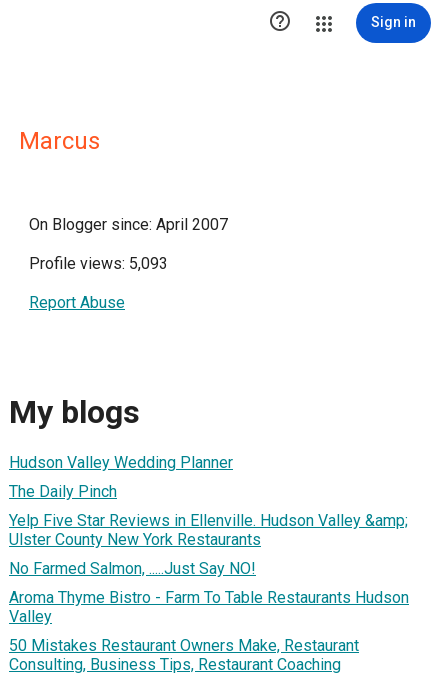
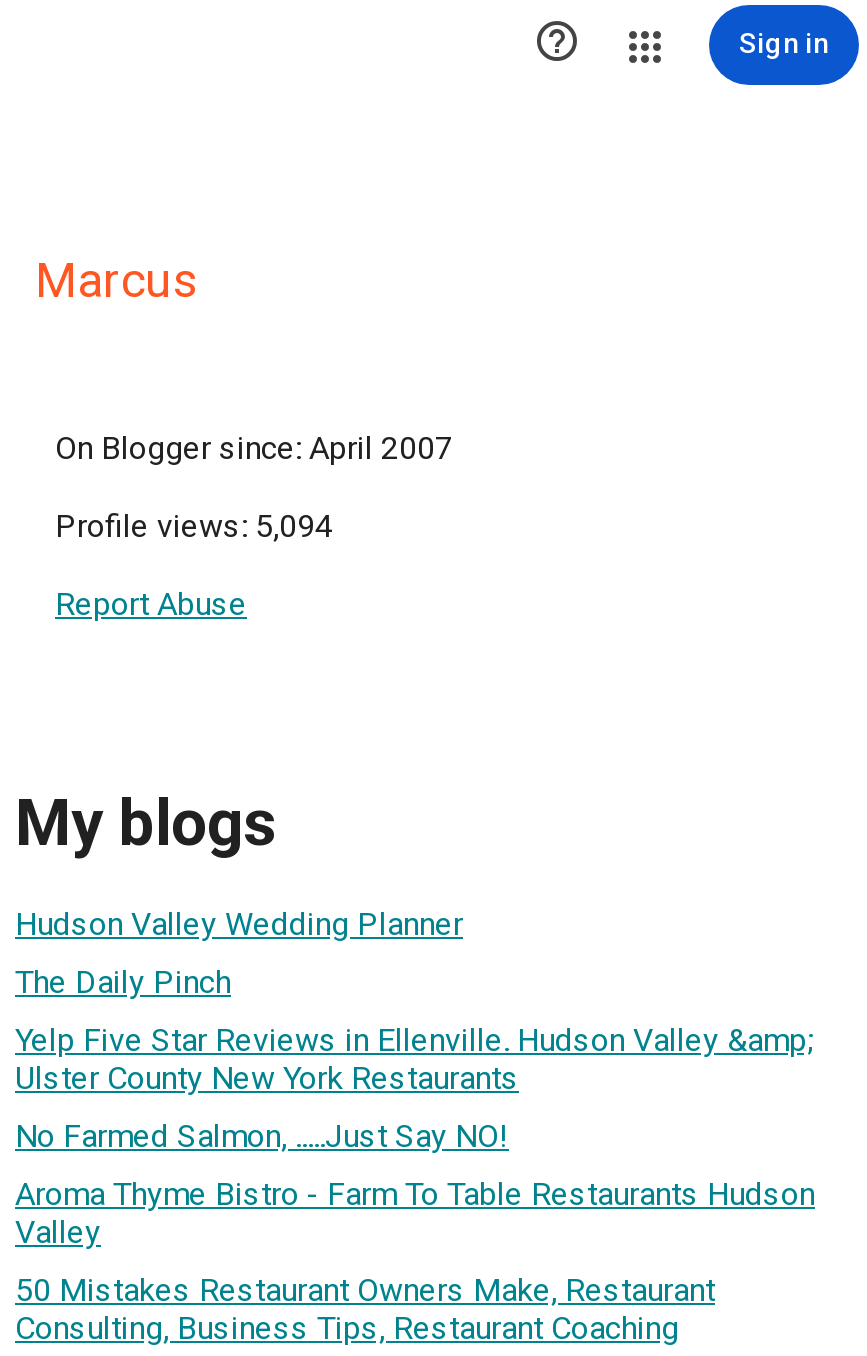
[29,254,168,273] Profile views: 5,093 -> [55,507,333,545] Profile views: 5,094

